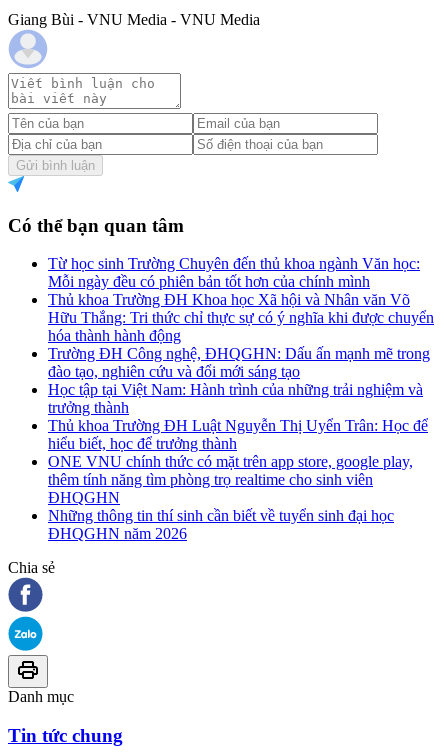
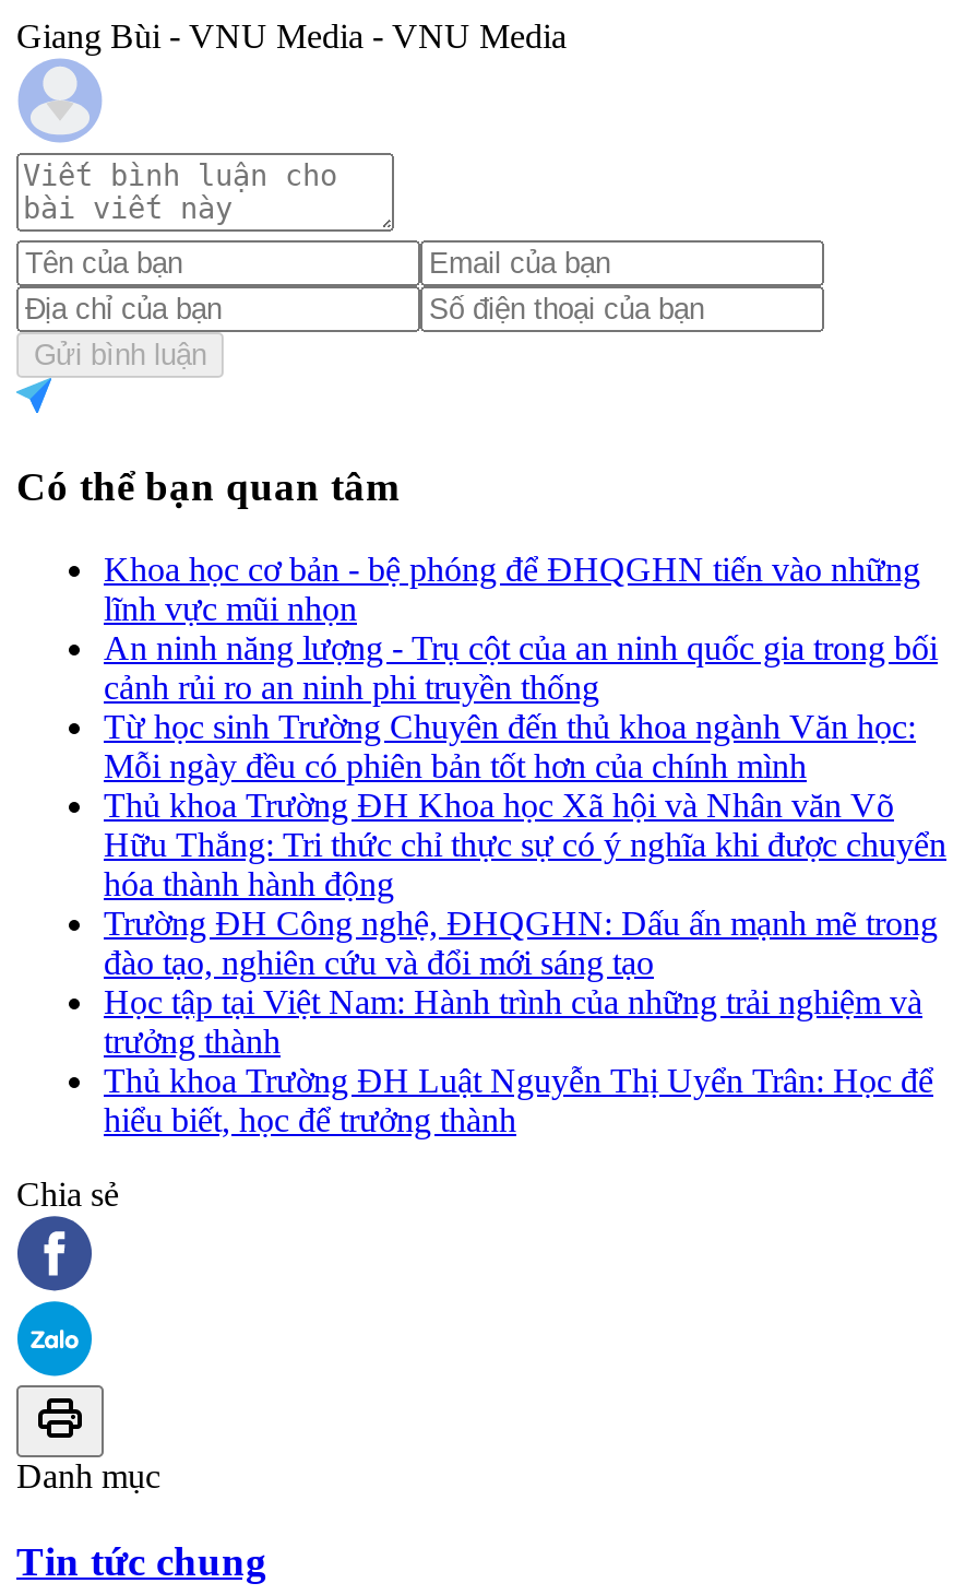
none -> [104,551,938,706] Khoa học cơ bản - bệ phóng để ĐHQGHN tiến vào những | lĩnh vực mũi nhọn | An ninh năng lượng - Trụ cột của an ninh quốc gia trong bối | cảnh rủi ro an ninh phi truyền thống
moved [48,255,434,452] -> [104,708,946,1139]: Từ học sinh Trường Chuyên đến thủ khoa ngành Văn học: | Mỗi ngày đều có phiên bản tốt hơn của chính mình | Thủ khoa Trường ĐH Khoa học Xã hội và Nhân văn Võ | ... | Thủ khoa Trường ĐH Luật Nguyễn Thị Uyển Trân: Học để | hiểu biết, học để trưởng thành
[48,453,413,542] ONE VNU chính thức có mặt trên app store, google play, | thêm tính năng tìm phòng trọ realtime cho sinh viên | ĐHQGHN | Những thông tin thí sinh cần biết về tuyển sinh đại học | ĐHQGHN năm 2026 -> none

